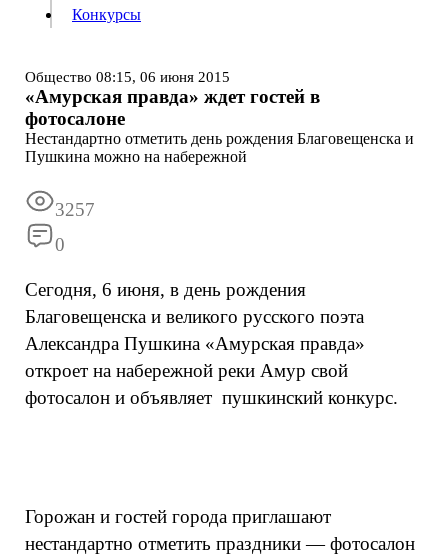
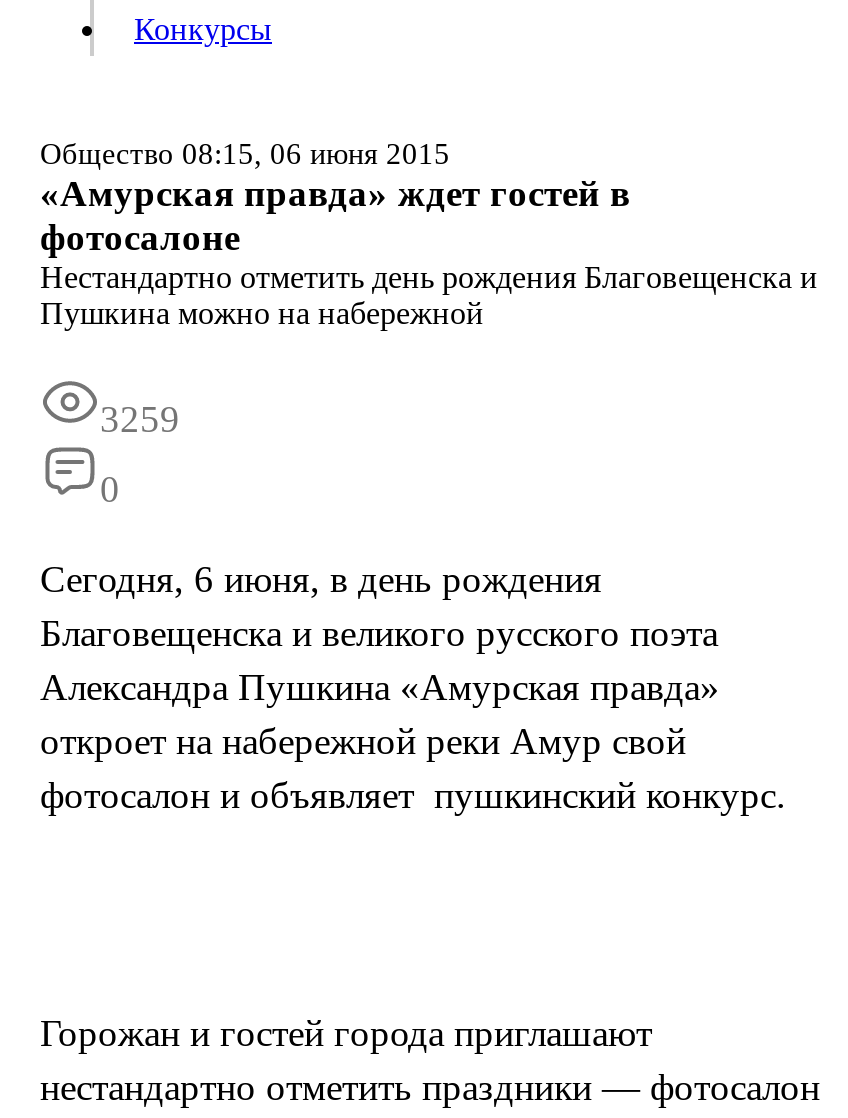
[55,199,95,220] 3257 -> [100,399,180,441] 3259

